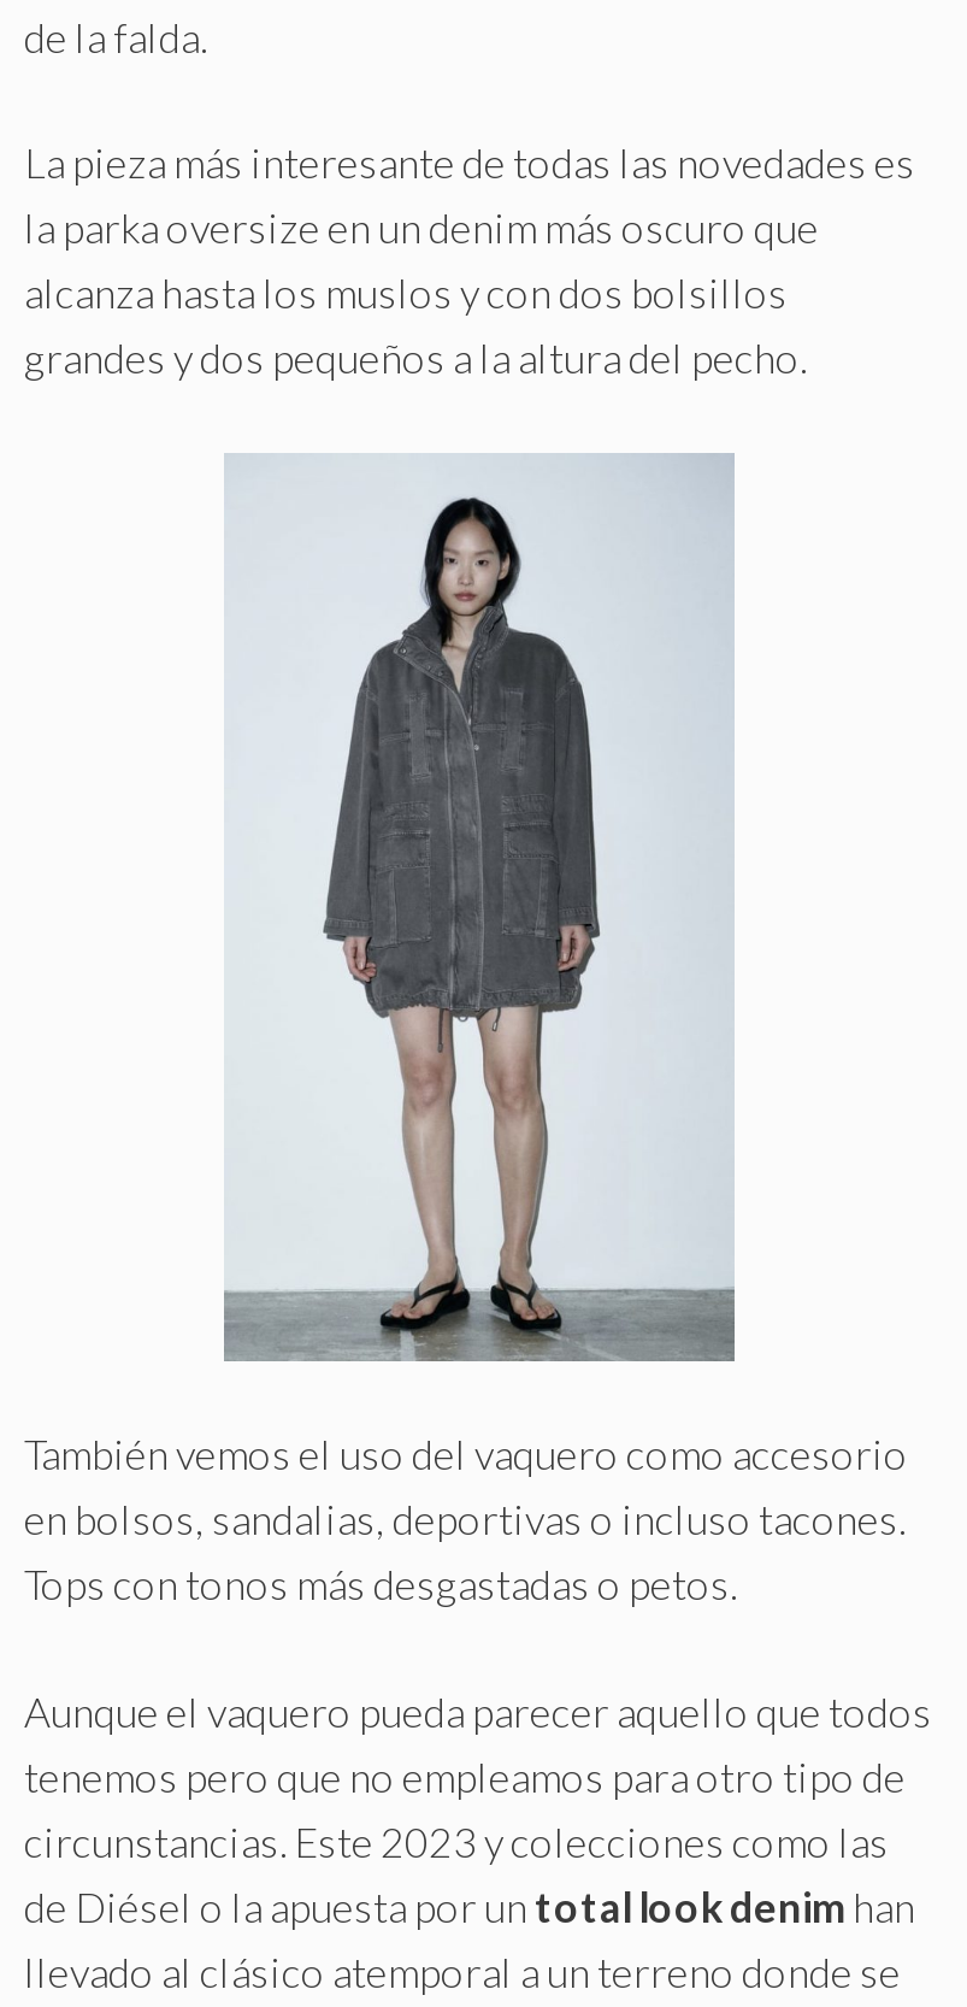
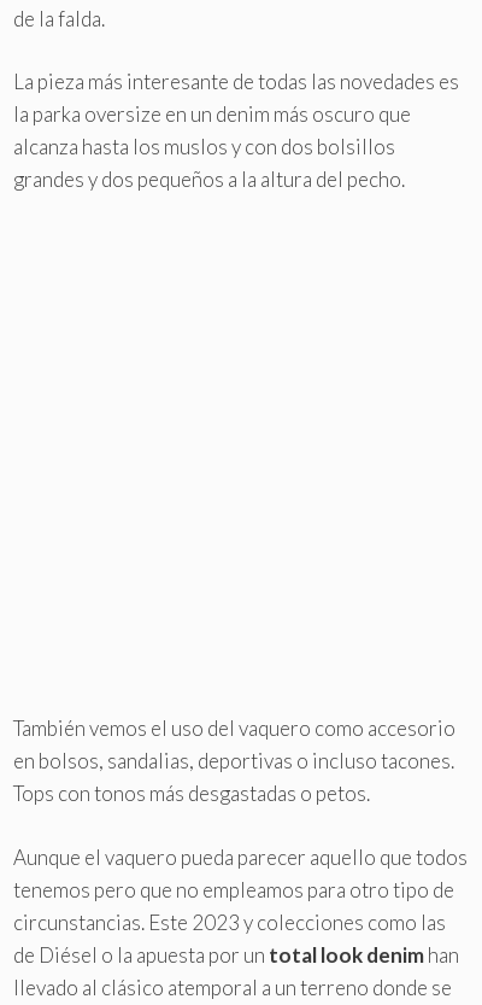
[222,453,737,1364] [image] -> none

